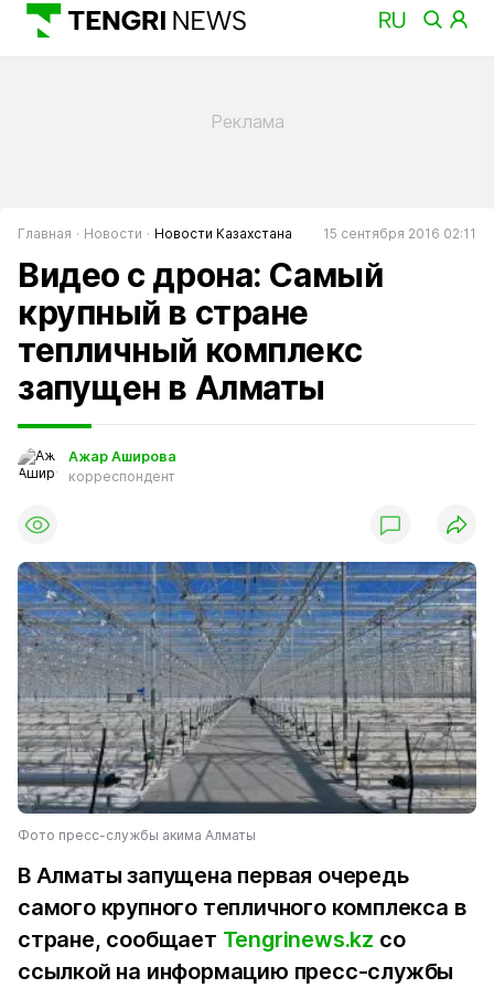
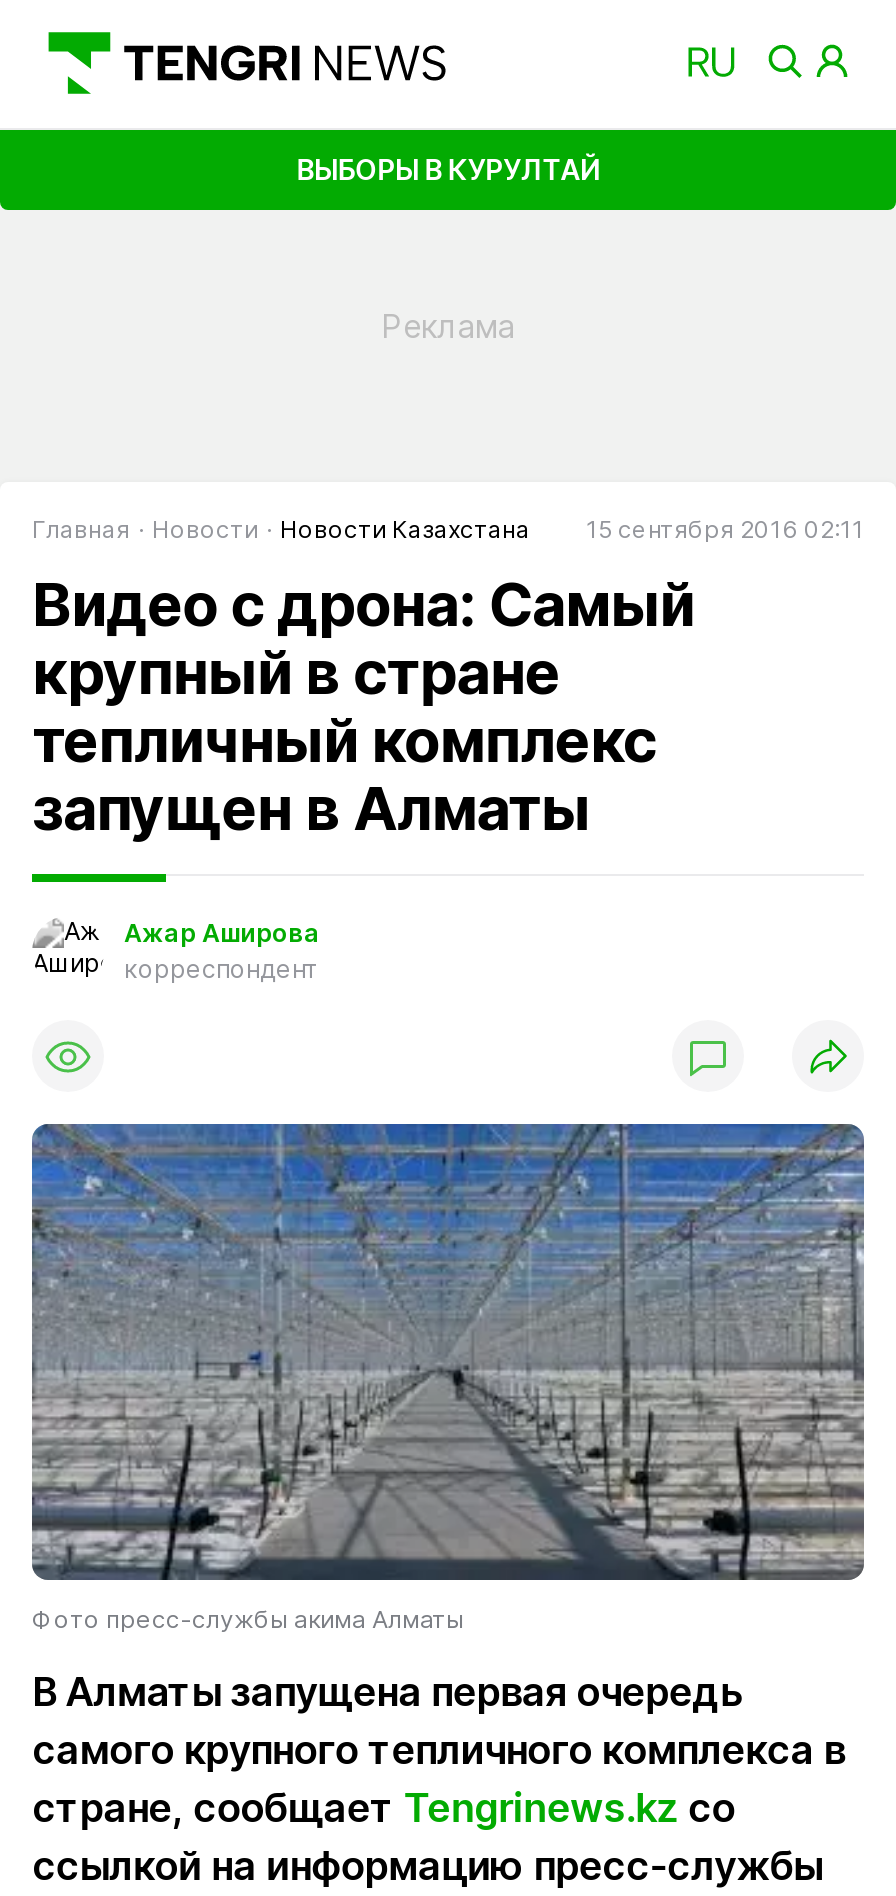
none -> [296,151,600,185] ВЫБОРЫ В КУРУЛТАЙ

